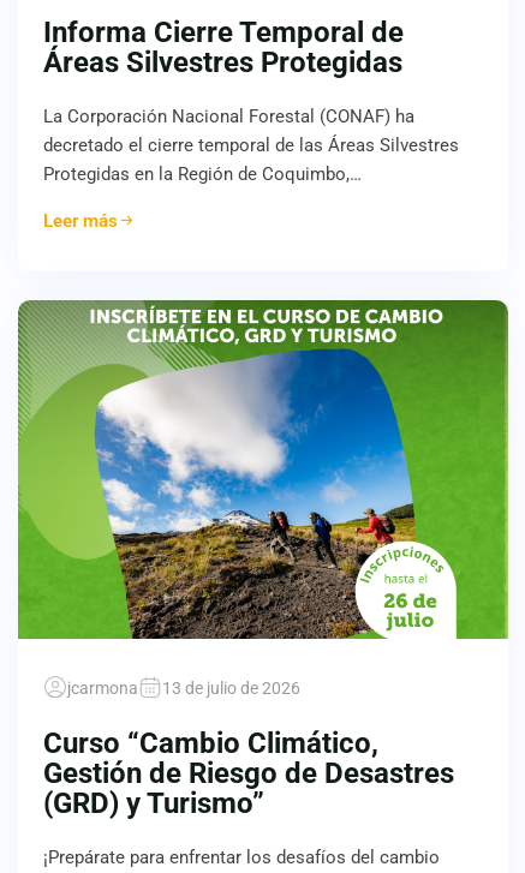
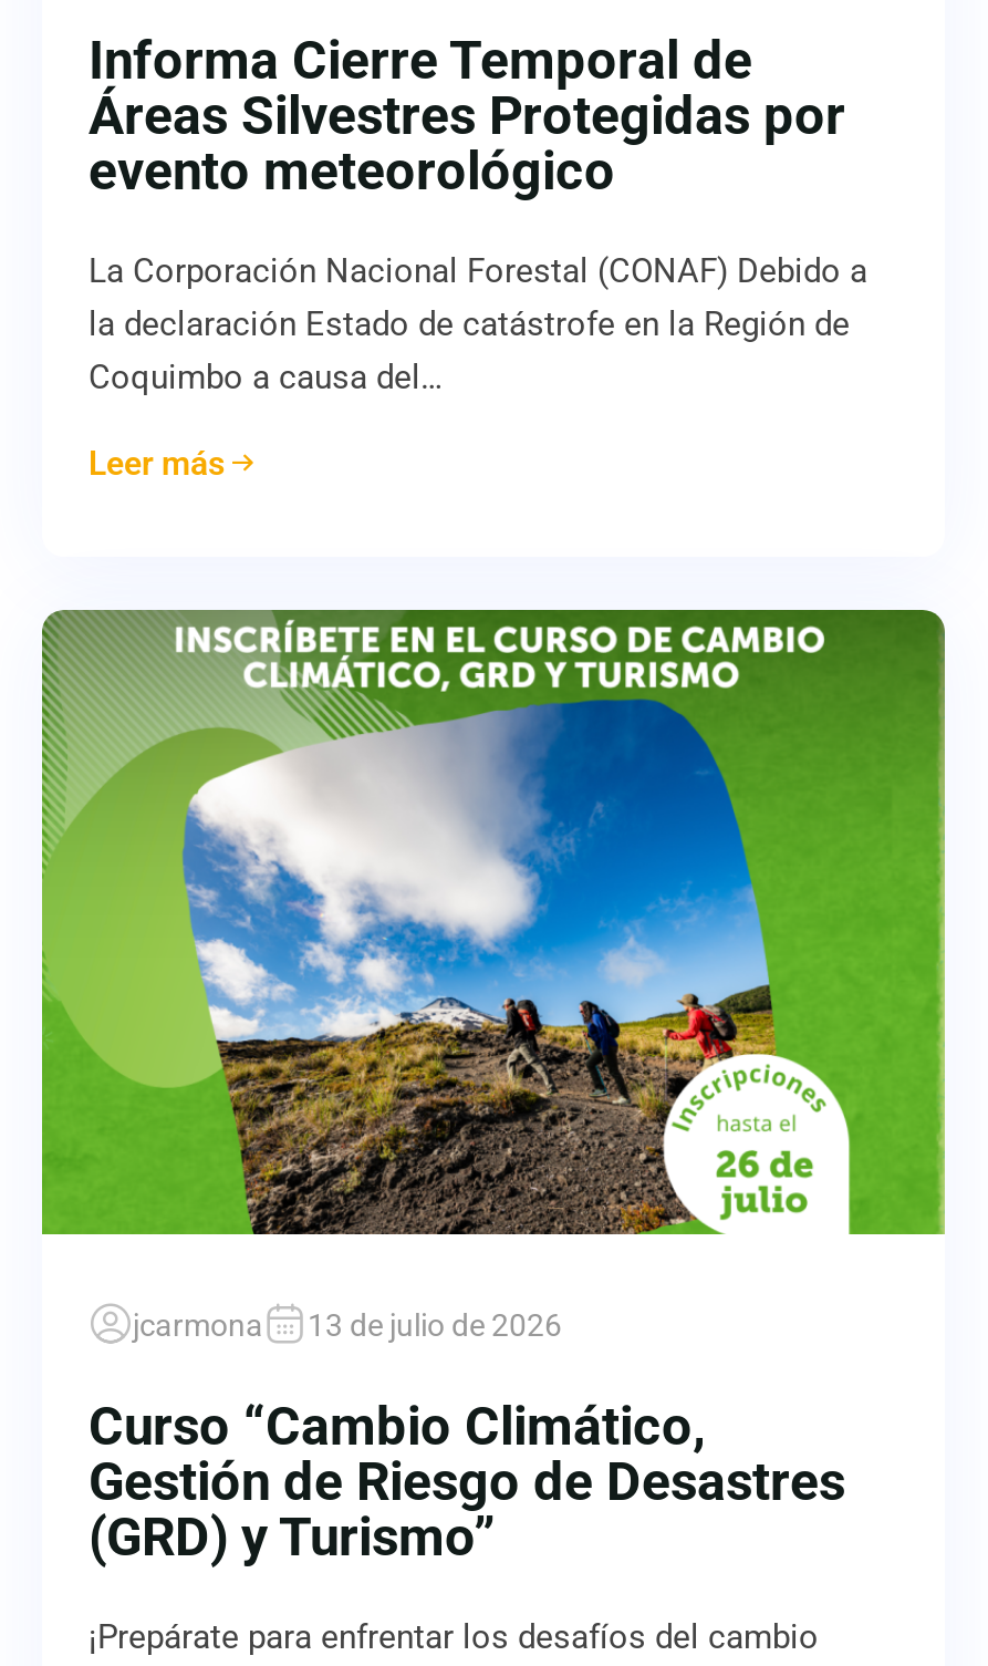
[43,45,402,79] Áreas Silvestres Protegidas -> [89,84,845,202] Áreas Silvestres Protegidas por | evento meteorológico
[43,105,459,184] La Corporación Nacional Forestal (CONAF) ha | decretado el cierre temporal de las Áreas Silvestres | Protegidas en la Región de Coquimbo,… -> [89,250,867,397] La Corporación Nacional Forestal (CONAF) Debido a | la declaración Estado de catástrofe en la Región de | Coquimbo a causa del…

